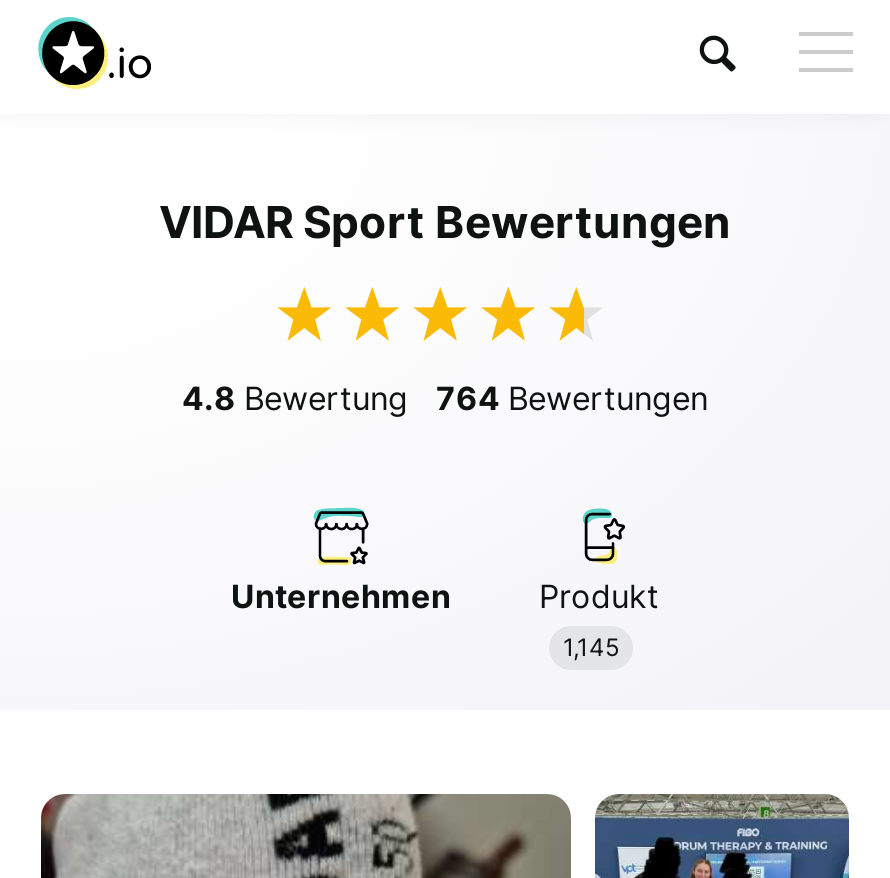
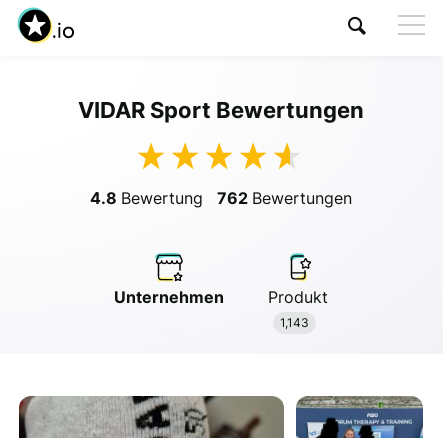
[182,378,708,418] 4.8 Bewertung 764 Bewertungen -> [90,188,352,208] 4.8 Bewertung 762 Bewertungen
[563,631,619,661] 1,145 -> [280,315,309,330] 1,143

